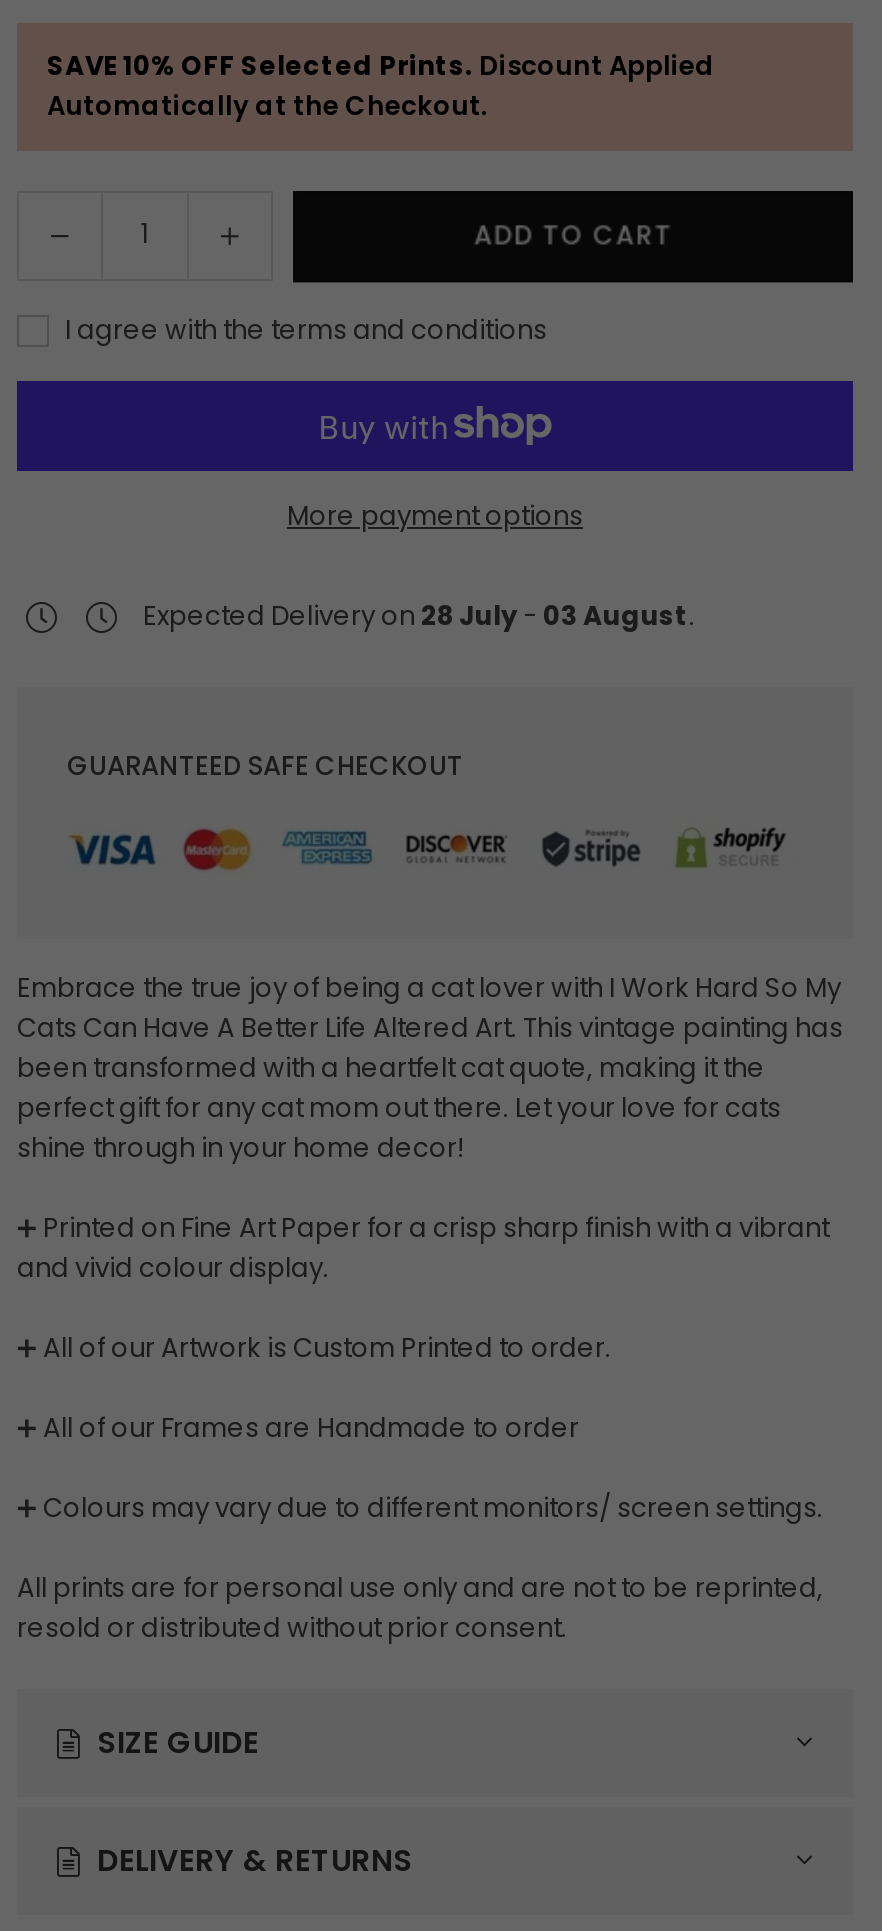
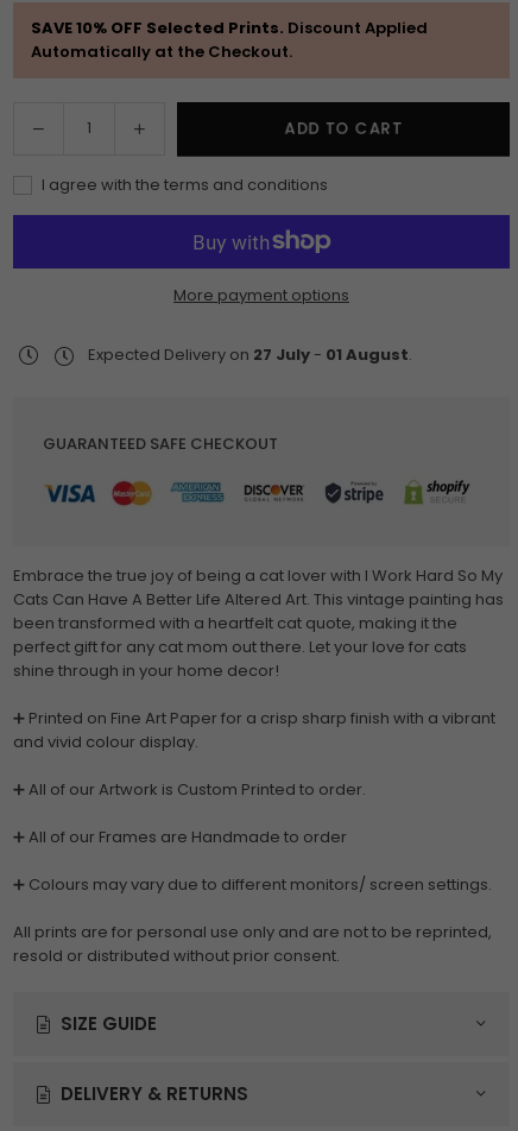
[137,597,695,635] Expected Delivery on 28 July - 03 August. -> [84,343,412,366] Expected Delivery on 27 July - 01 August.

